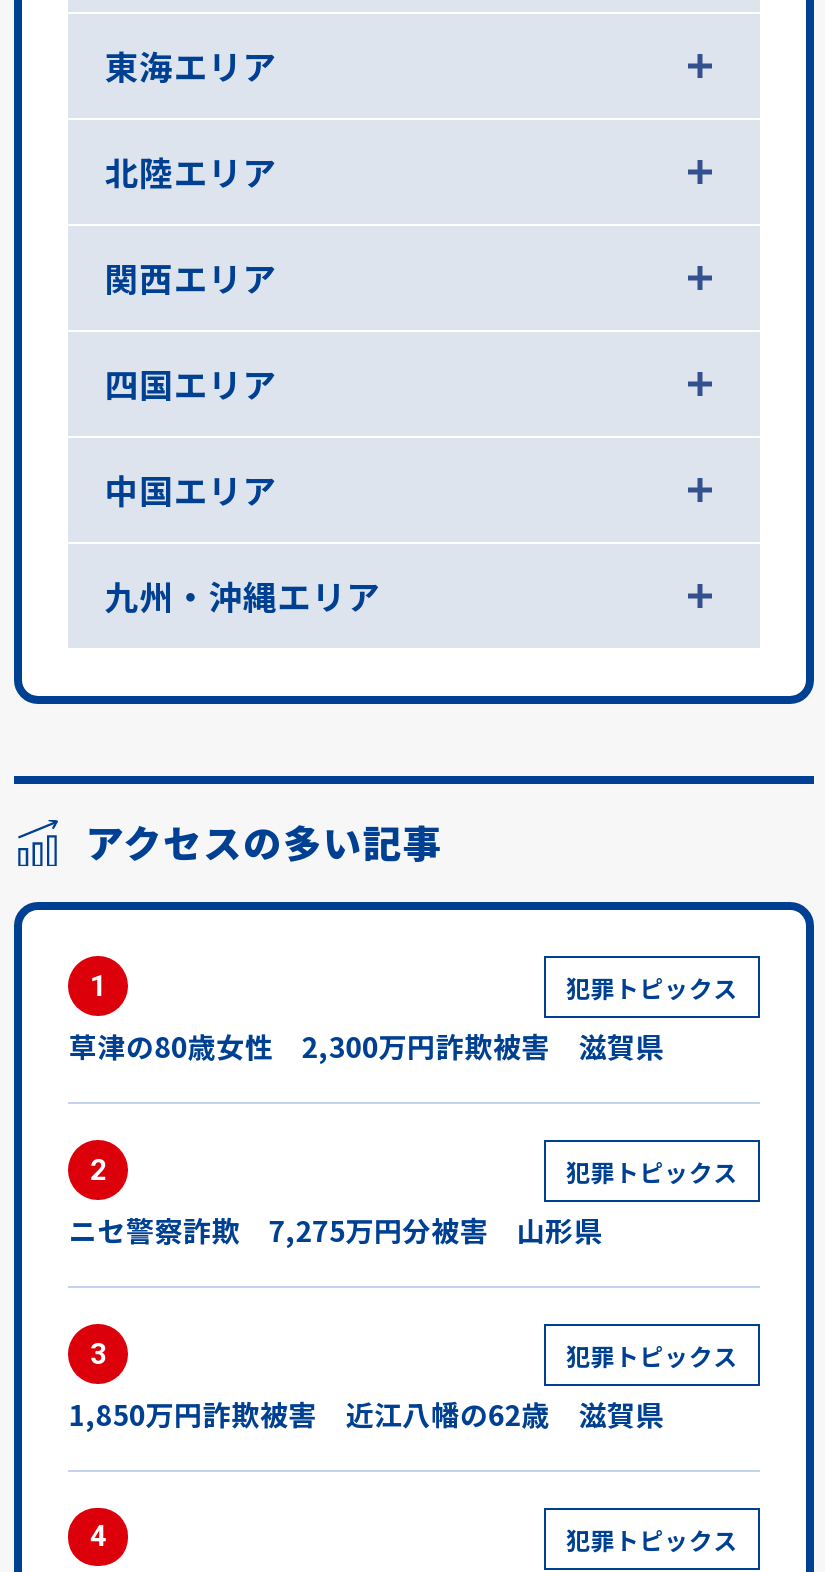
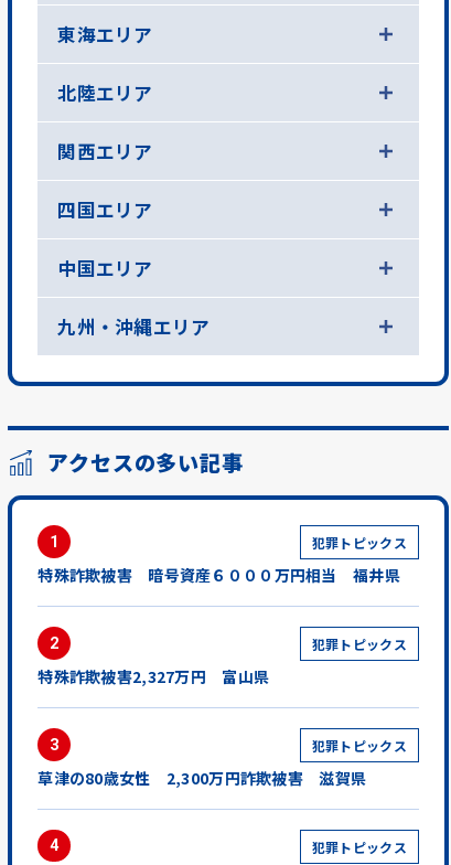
none -> [38,564,400,586] 特殊詐欺被害 暗号資産６０００万円相当 福井県
moved [69,1026,671,1066] -> [38,766,370,788]: 草津の80歳女性 2,300万円詐欺被害 滋賀県
[69,1209,602,1249] ニセ警察詐欺 7,275万円分被害 山形県 -> [38,665,269,687] 特殊詐欺被害2,327万円 富山県
[69,1393,671,1433] 1,850万円詐欺被害 近江八幡の62歳 滋賀県 -> none

